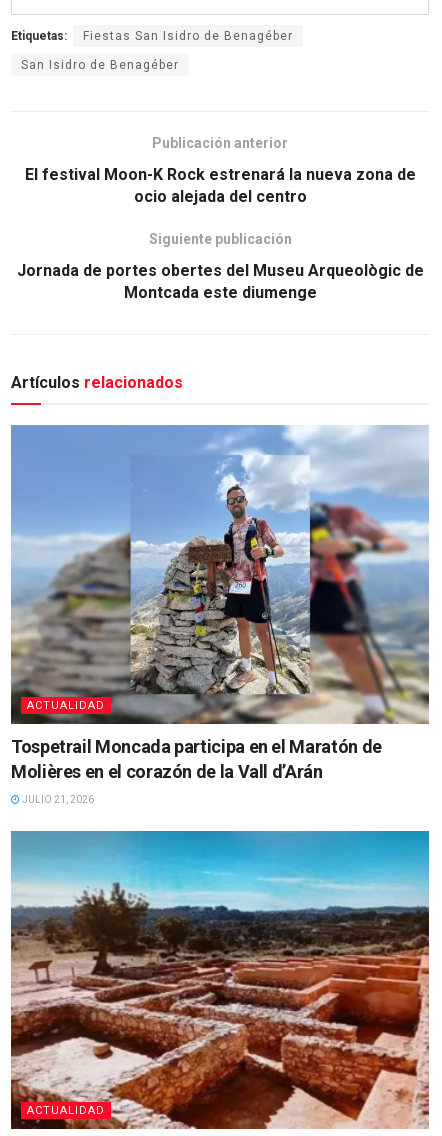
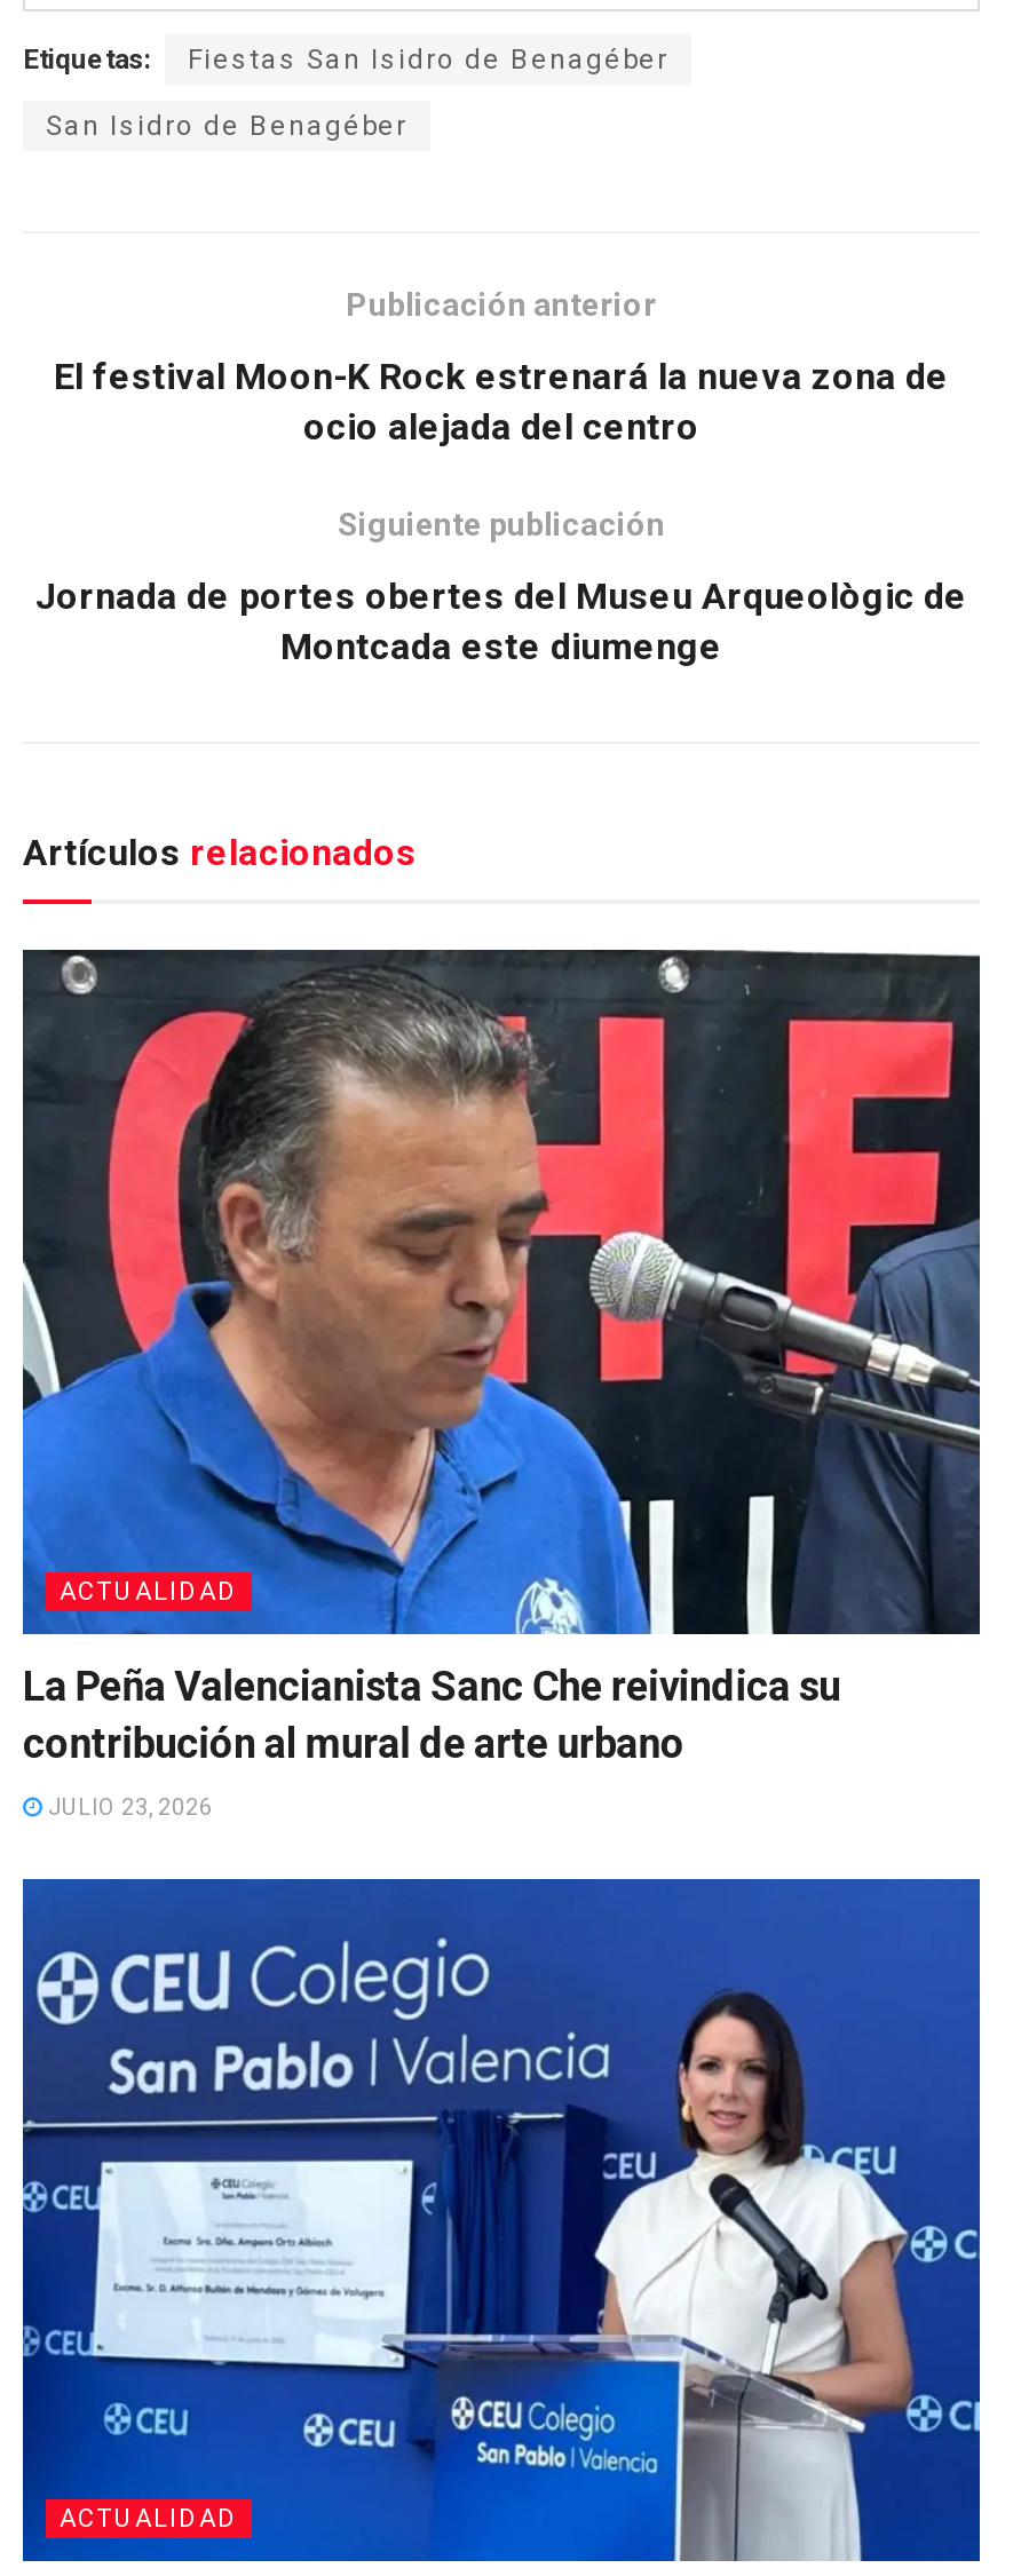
[10,424,430,782] [image] | Tospetrail Moncada participa en el Maratón de | Molières en el corazón de la Vall d’Arán -> [21,948,982,1766] [image] | La Peña Valencianista Sanc Che reivindica su | contribución al mural de arte urbano
[20,794,94,805] JULIO 21, 2026 -> [43,1794,213,1819] JULIO 23, 2026
[10,831,430,1130] [image] -> [21,1879,982,2563] [image]

